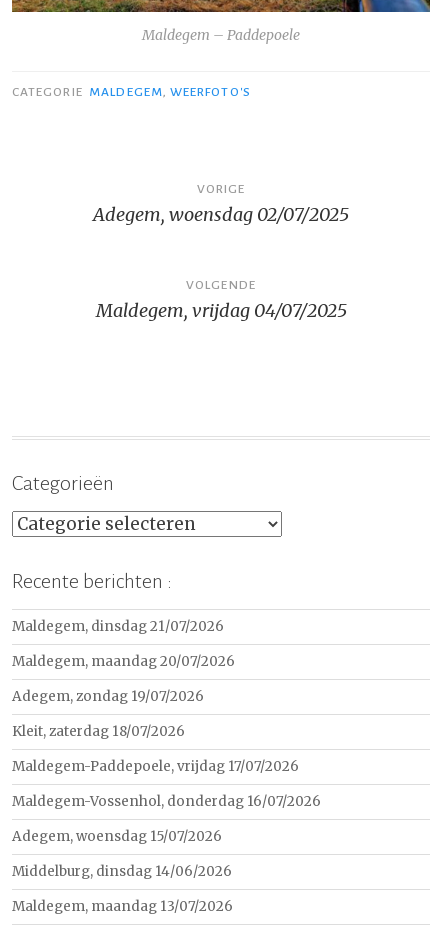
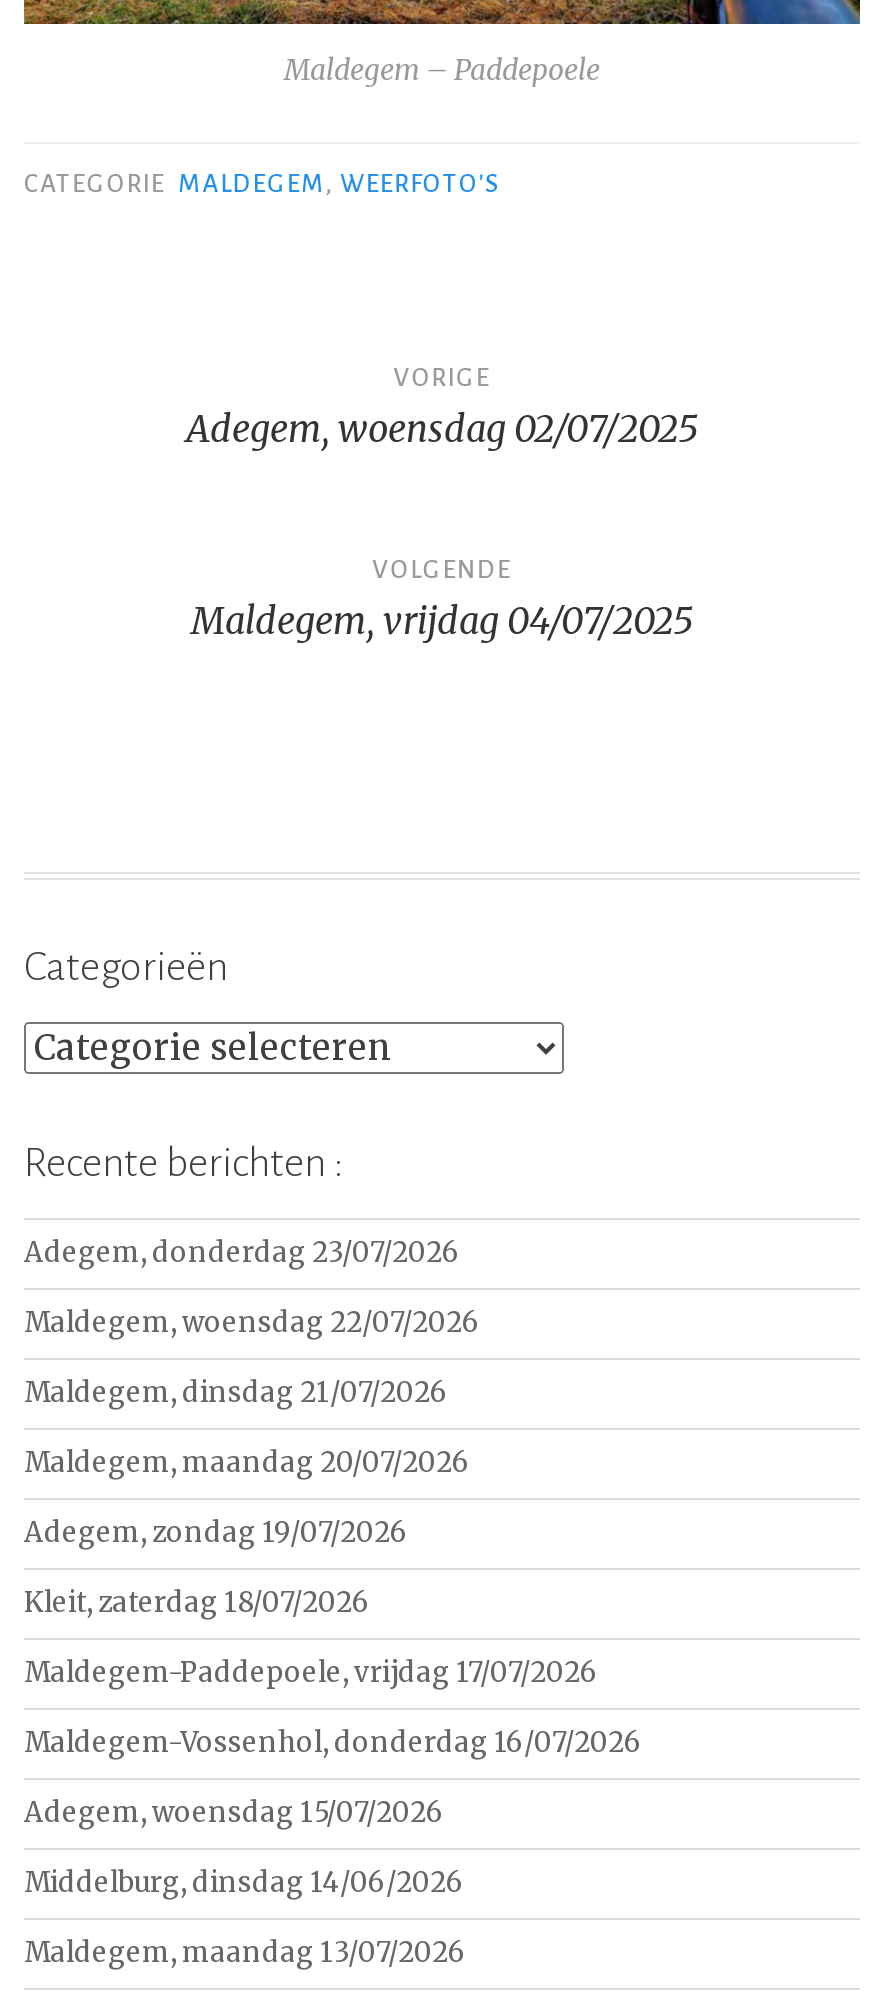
none -> [24,1237,480,1341] Adegem, donderdag 23/07/2026 | Maldegem, woensdag 22/07/2026

